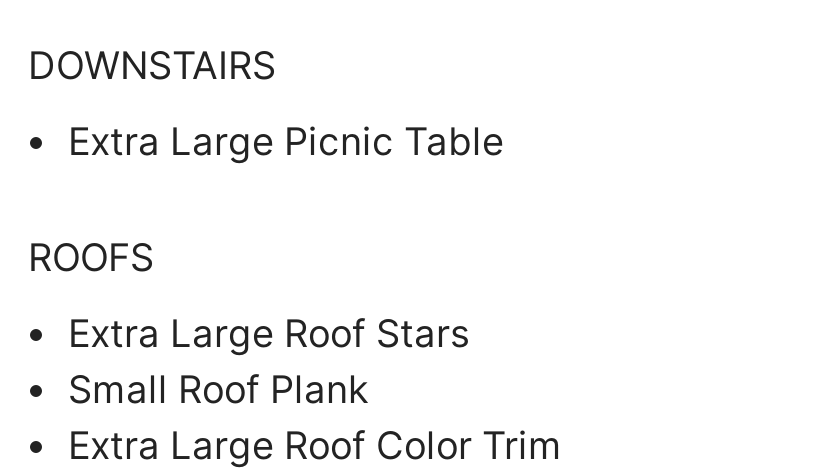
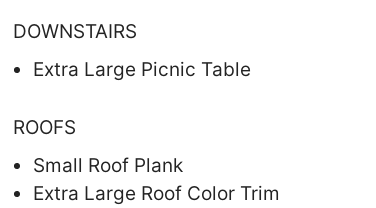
[68,310,470,356] Extra Large Roof Stars -> none

